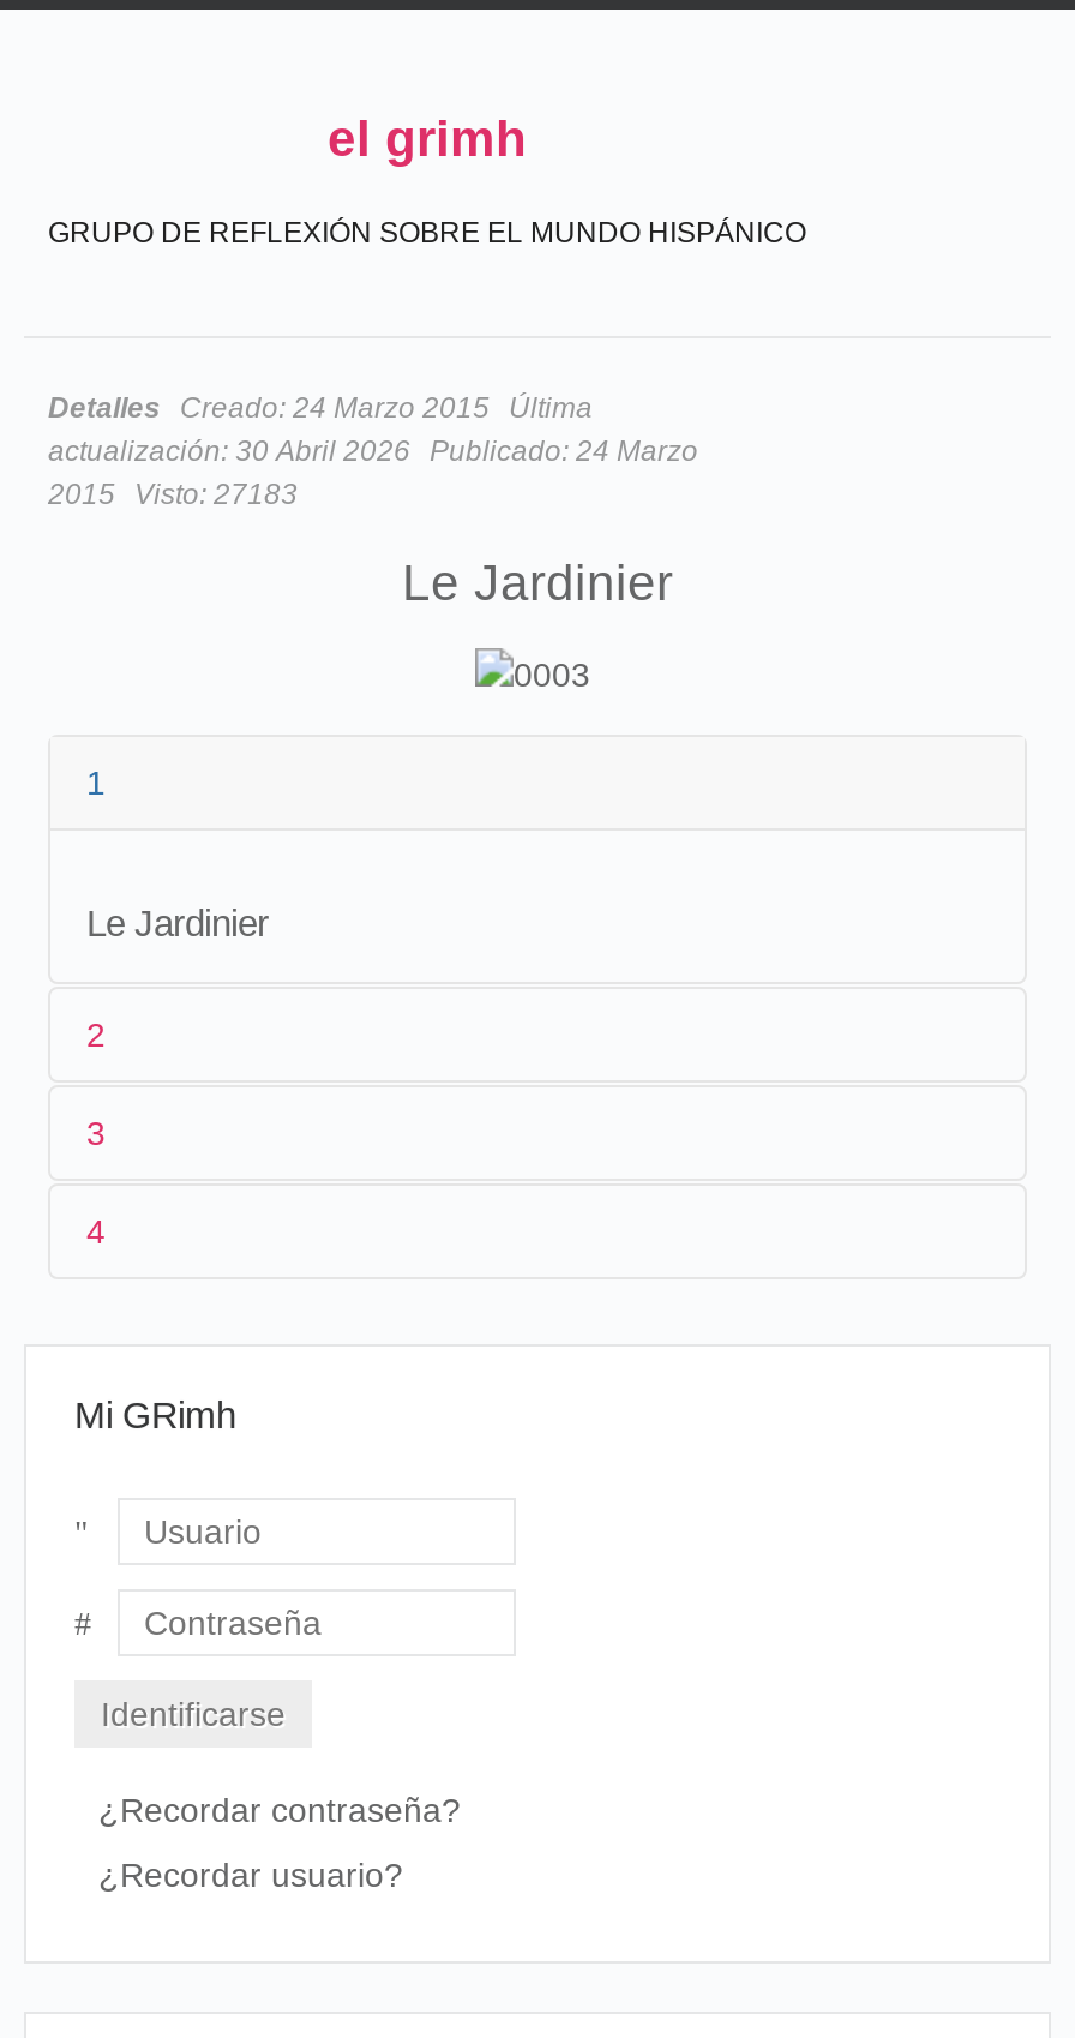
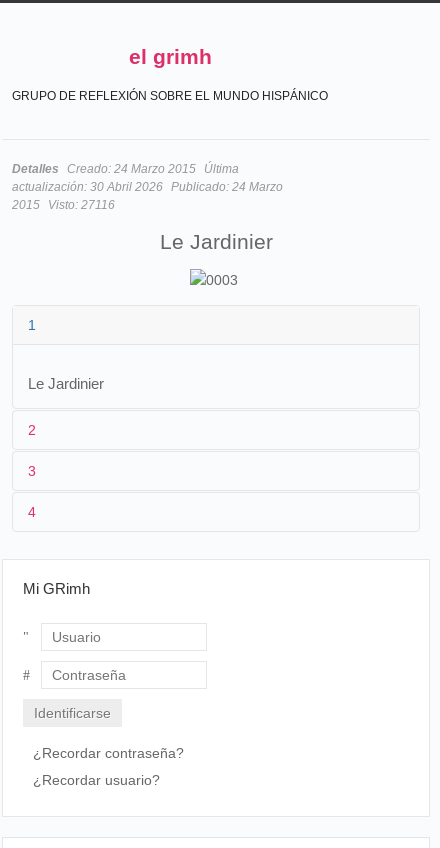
[48,478,298,511] 2015 Visto: 27183 -> [12,198,115,212] 2015 Visto: 27116

